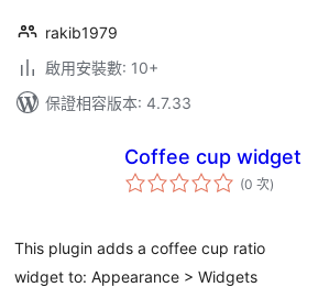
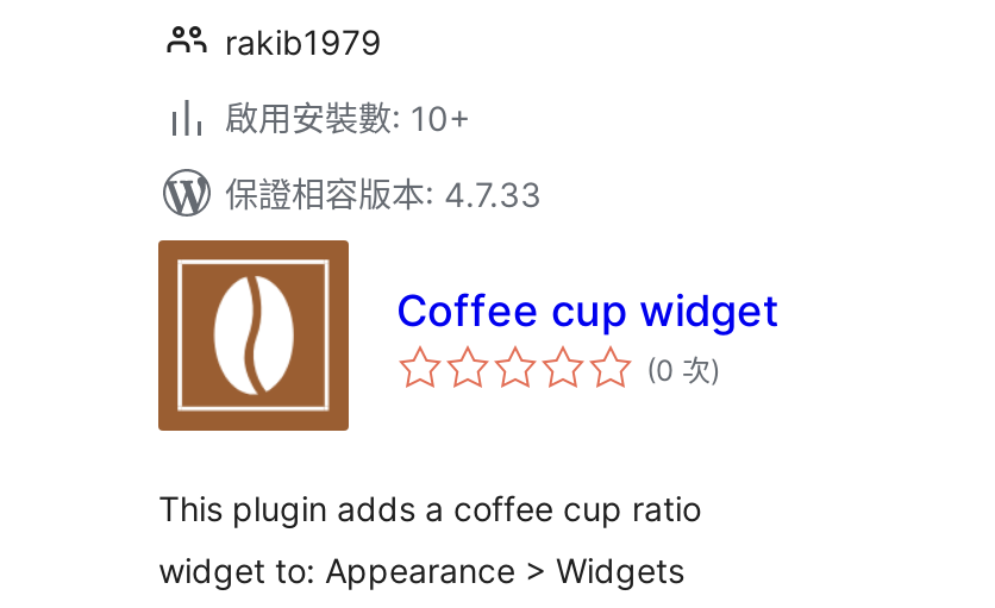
none -> [156,238,351,433] [image]

